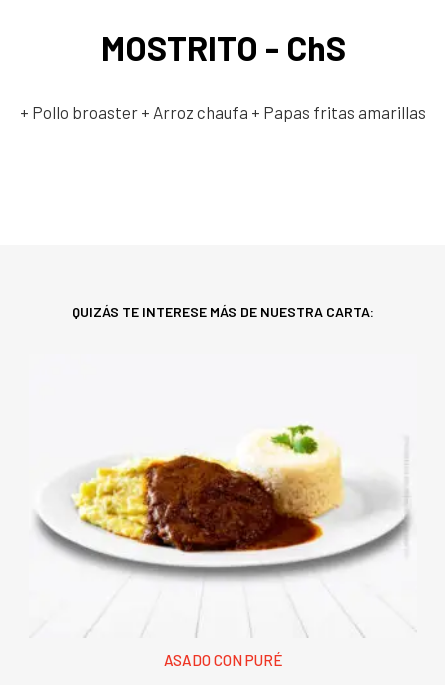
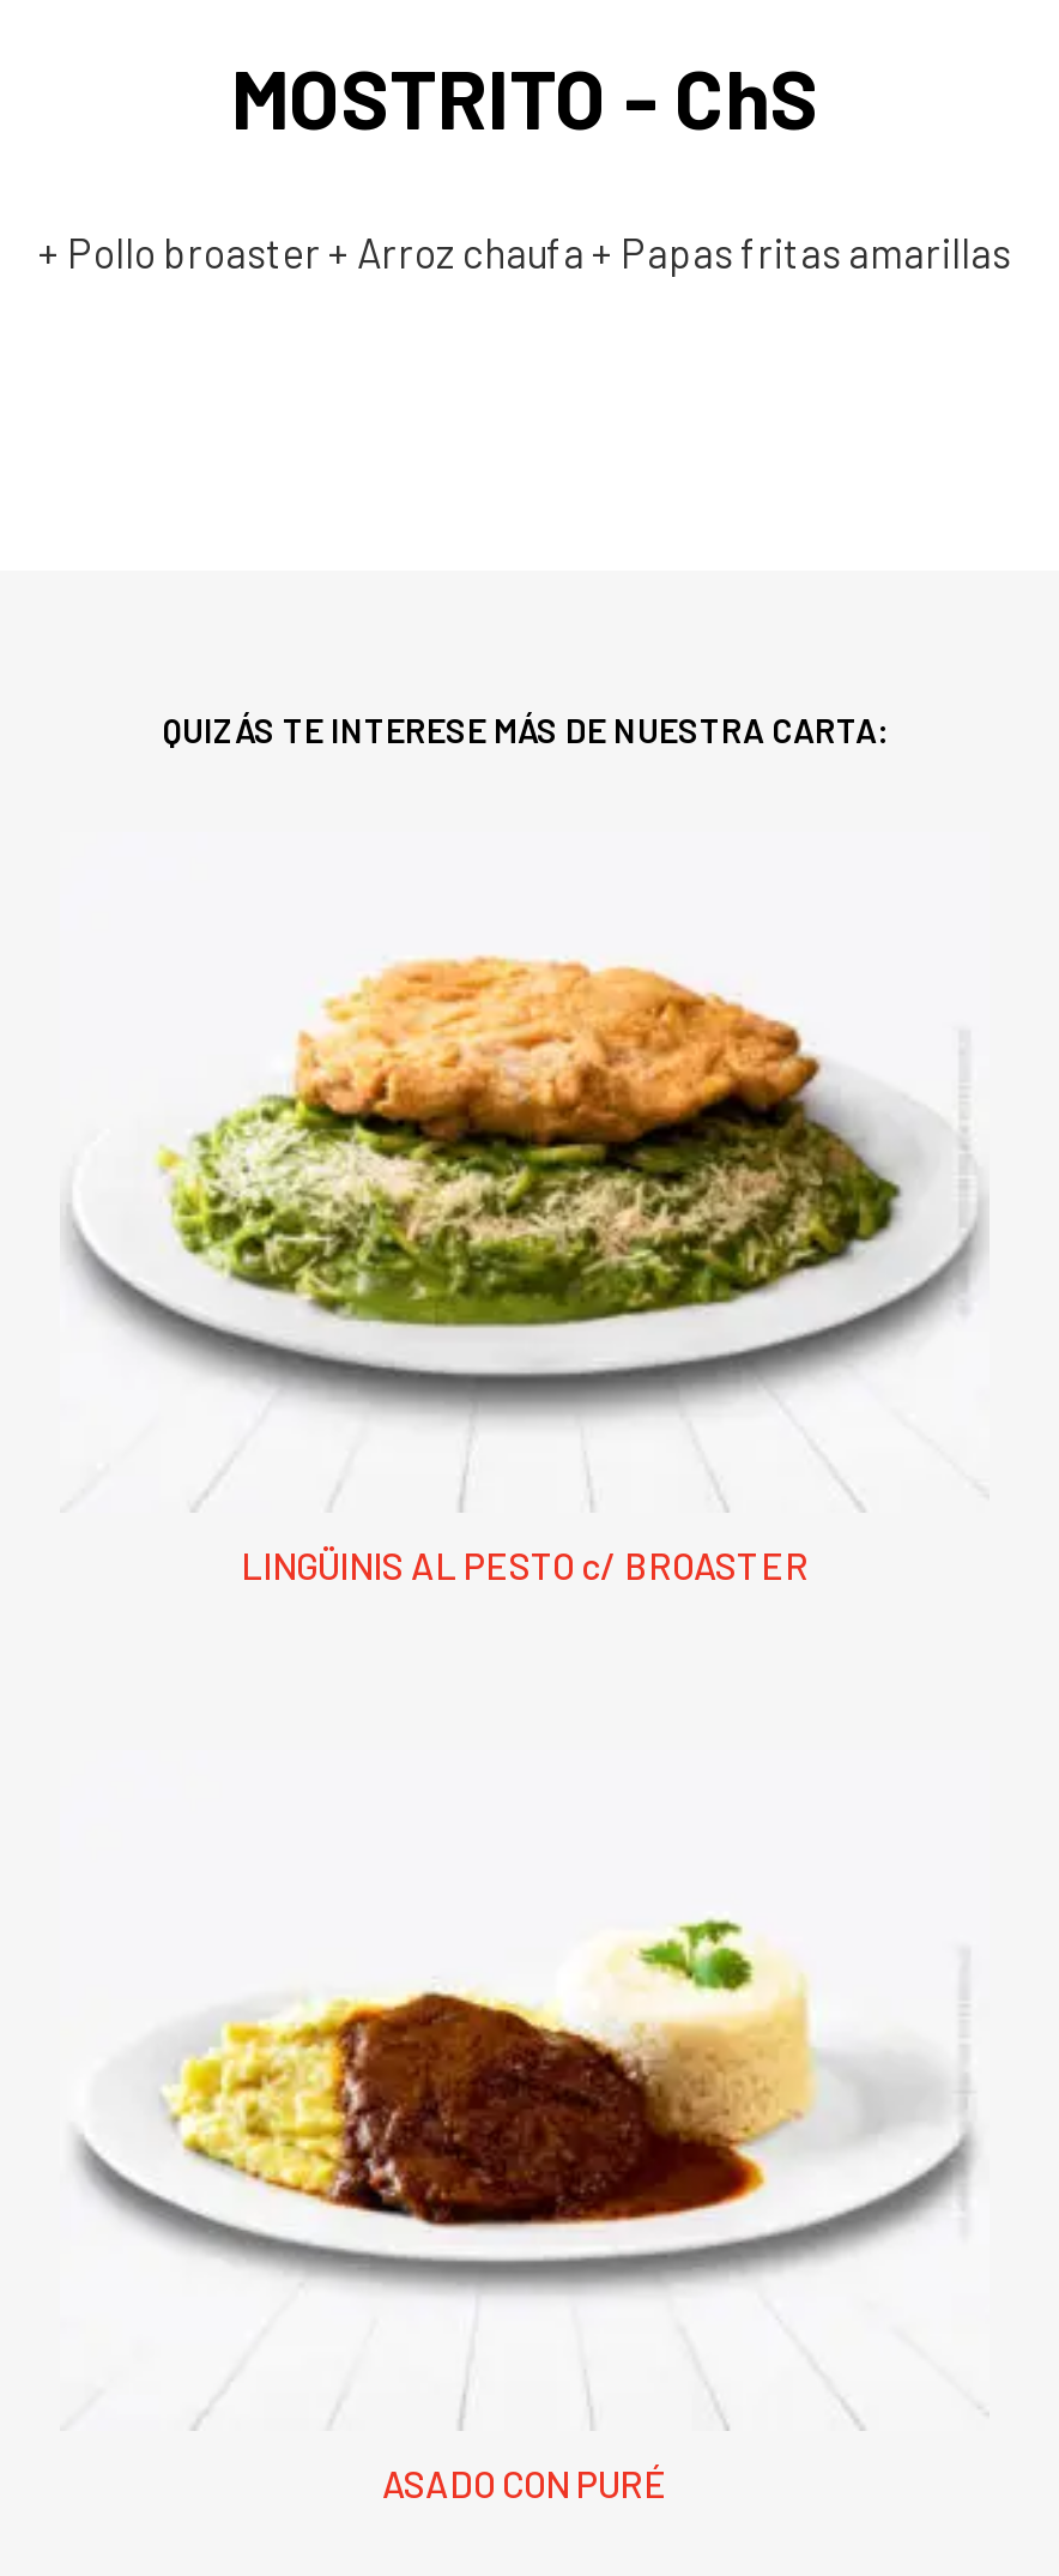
none -> [86,954,966,1422] [image]
none -> [241,1544,809,1587] LINGÜINIS AL PESTO c/ BROASTER

